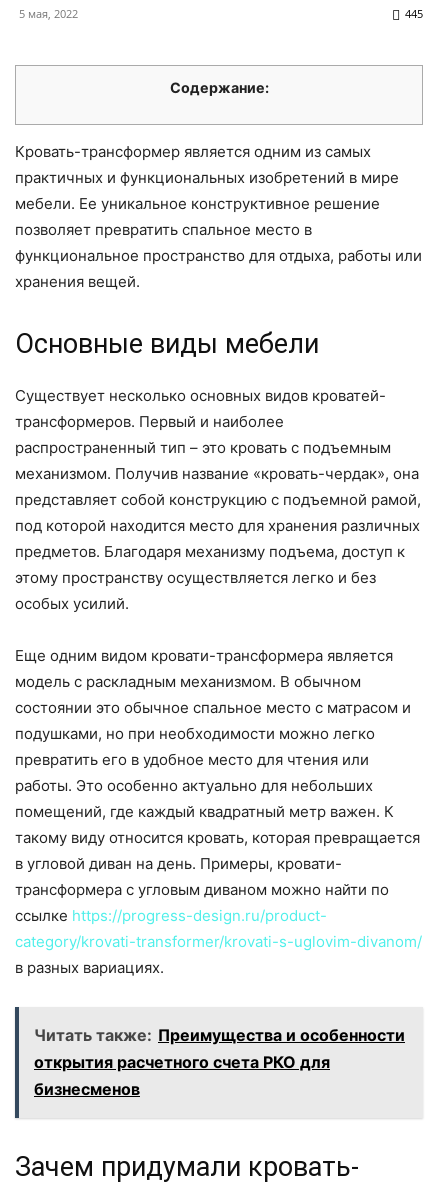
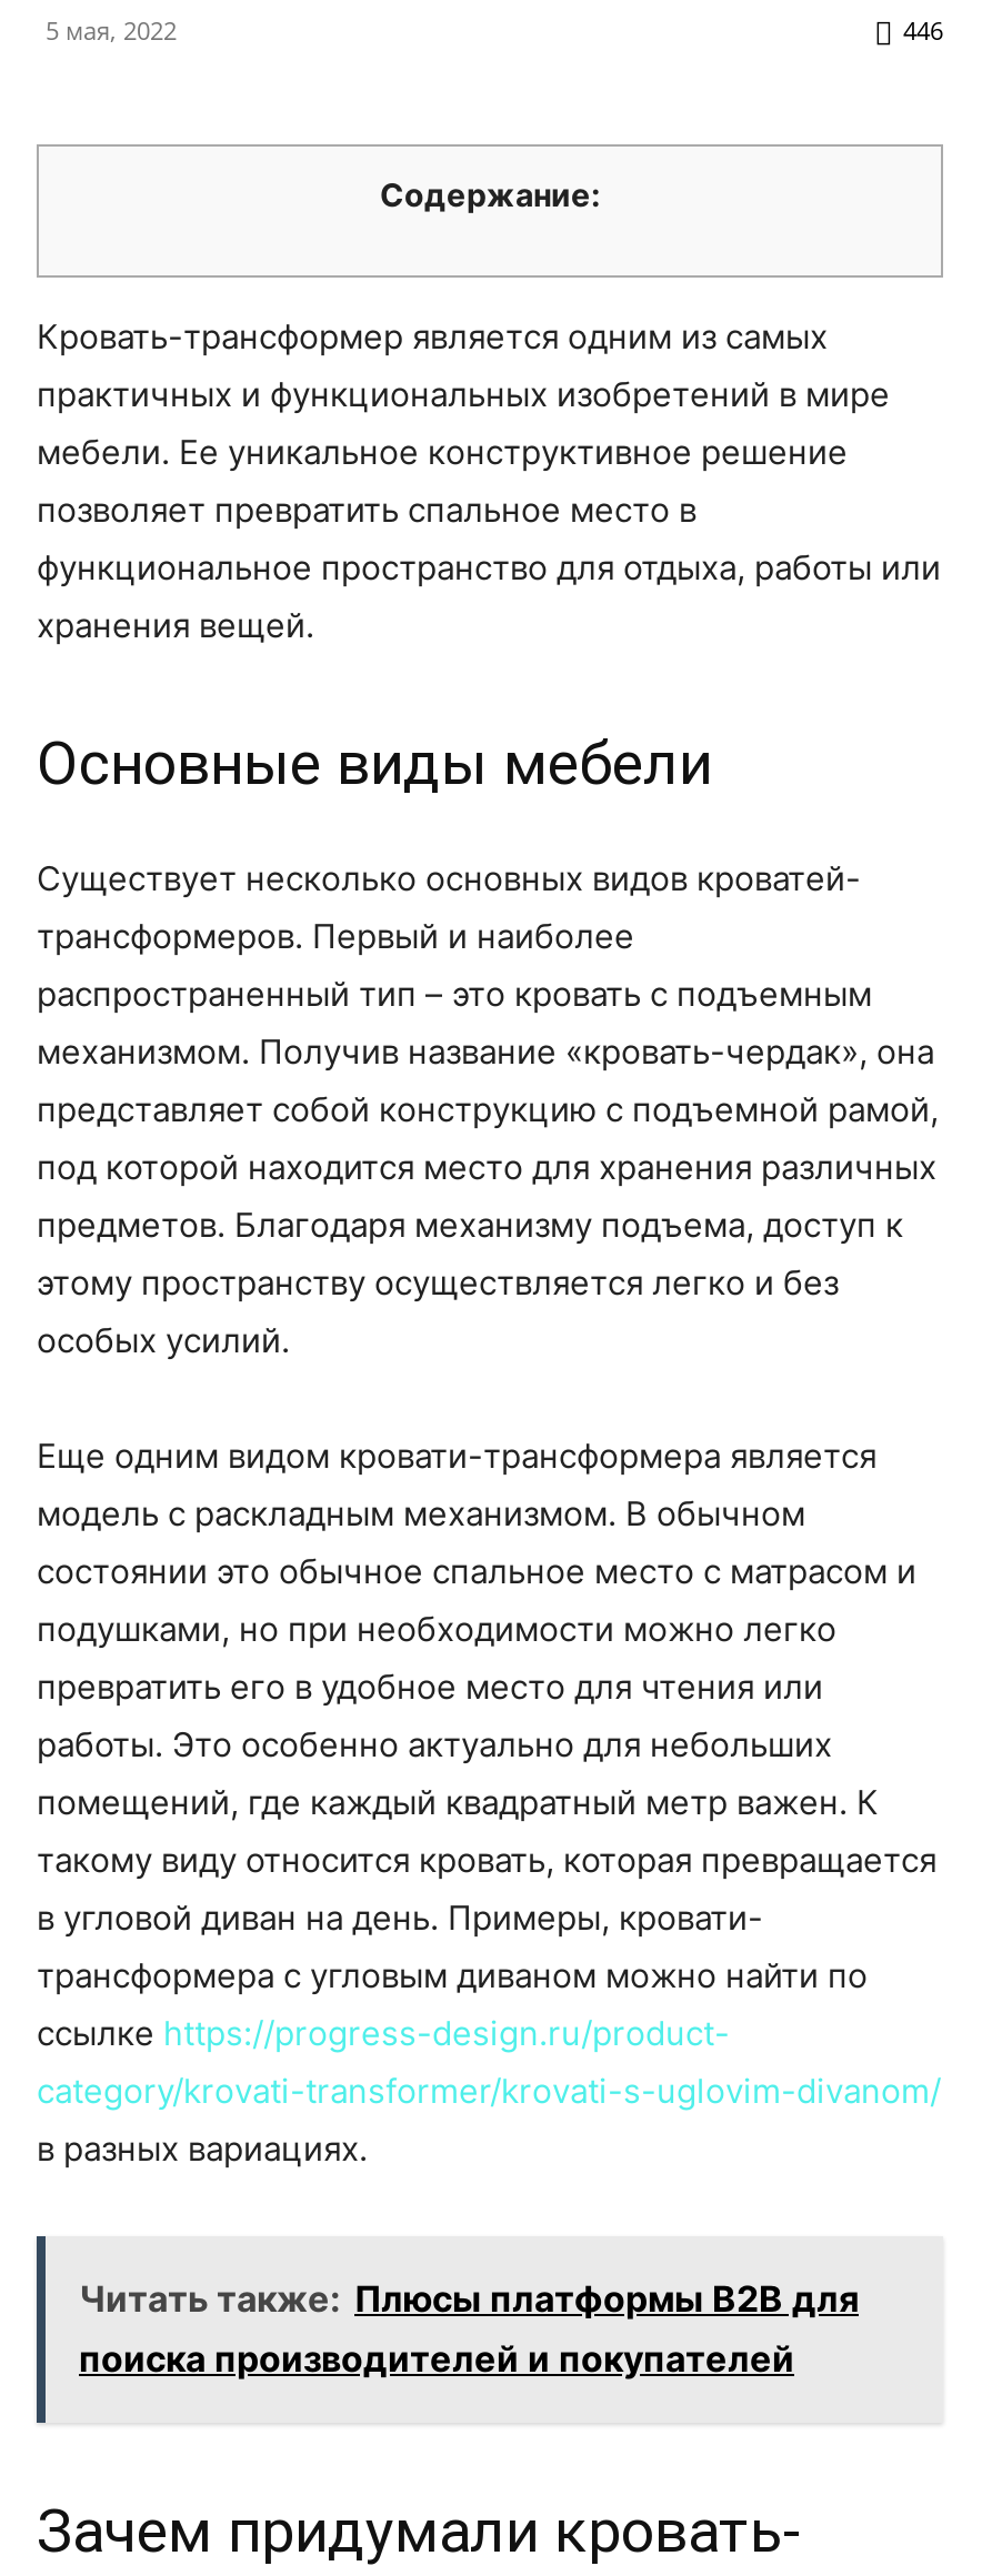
[405,6,423,21] 445 -> [903,13,943,47] 446
[34,1025,405,1099] Читать также: Преимущества и особенности | открытия расчетного счета РКО для | бизнесменов -> [79,2277,859,2381] Читать также: Плюсы платформы B2B для | поиска производителей и покупателей

